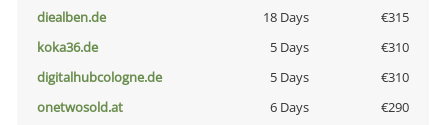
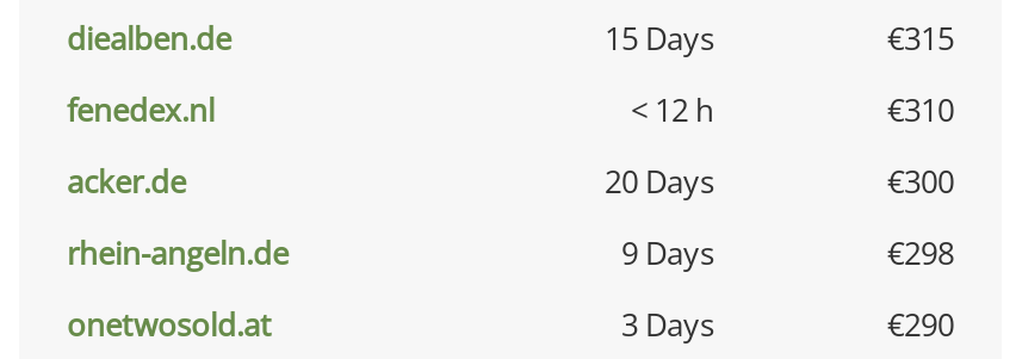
[262,8,308,26] 18 Days -> [605,17,714,60] 15 Days
[37,38,308,56] koka36.de | 5 Days -> [67,88,714,131] fenedex.nl | < 12 h
[37,68,409,86] digitalhubcologne.de | 5 Days | €310 -> [67,160,954,274] acker.de | 20 Days | €300 | rhein-angeln.de | 9 Days | €298
[269,98,308,116] 6 Days -> [621,303,714,346] 3 Days

